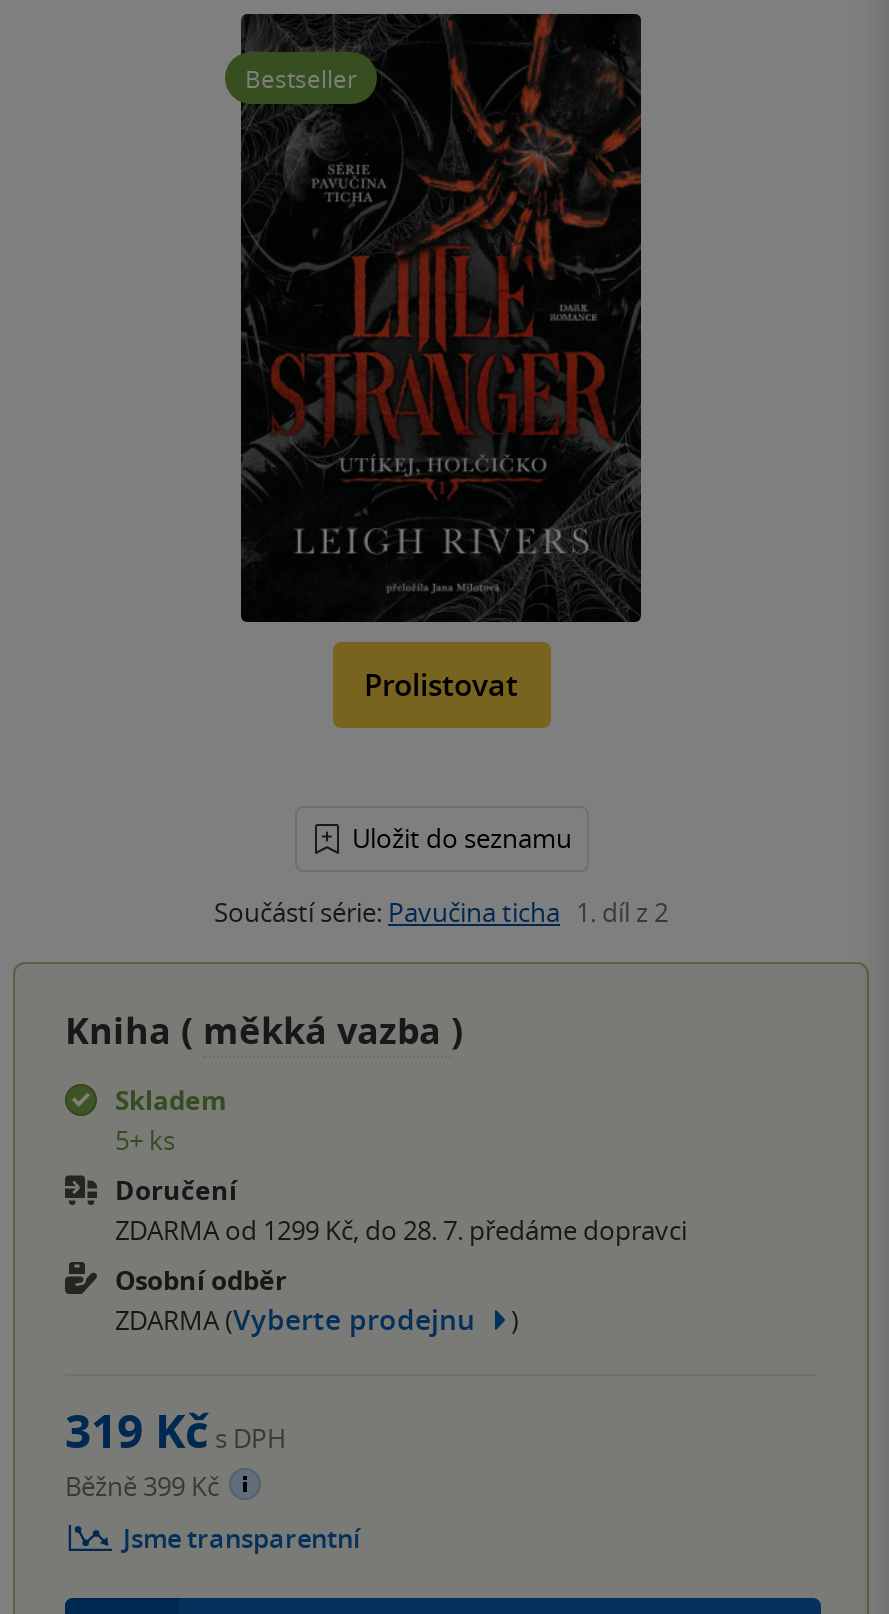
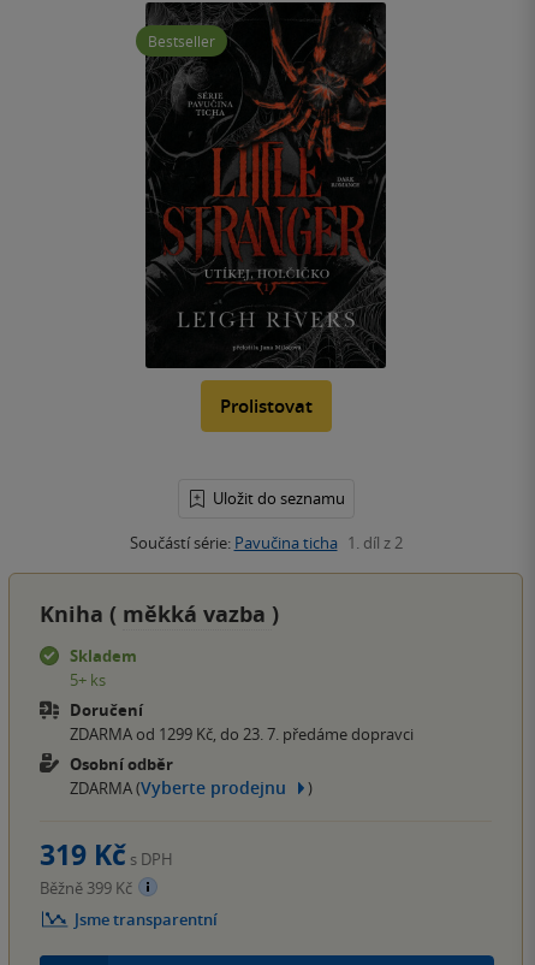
[115,1212,687,1248] ZDARMA od 1299 Kč, do 28. 7. předáme dopravci -> [70,723,414,745] ZDARMA od 1299 Kč, do 23. 7. předáme dopravci

